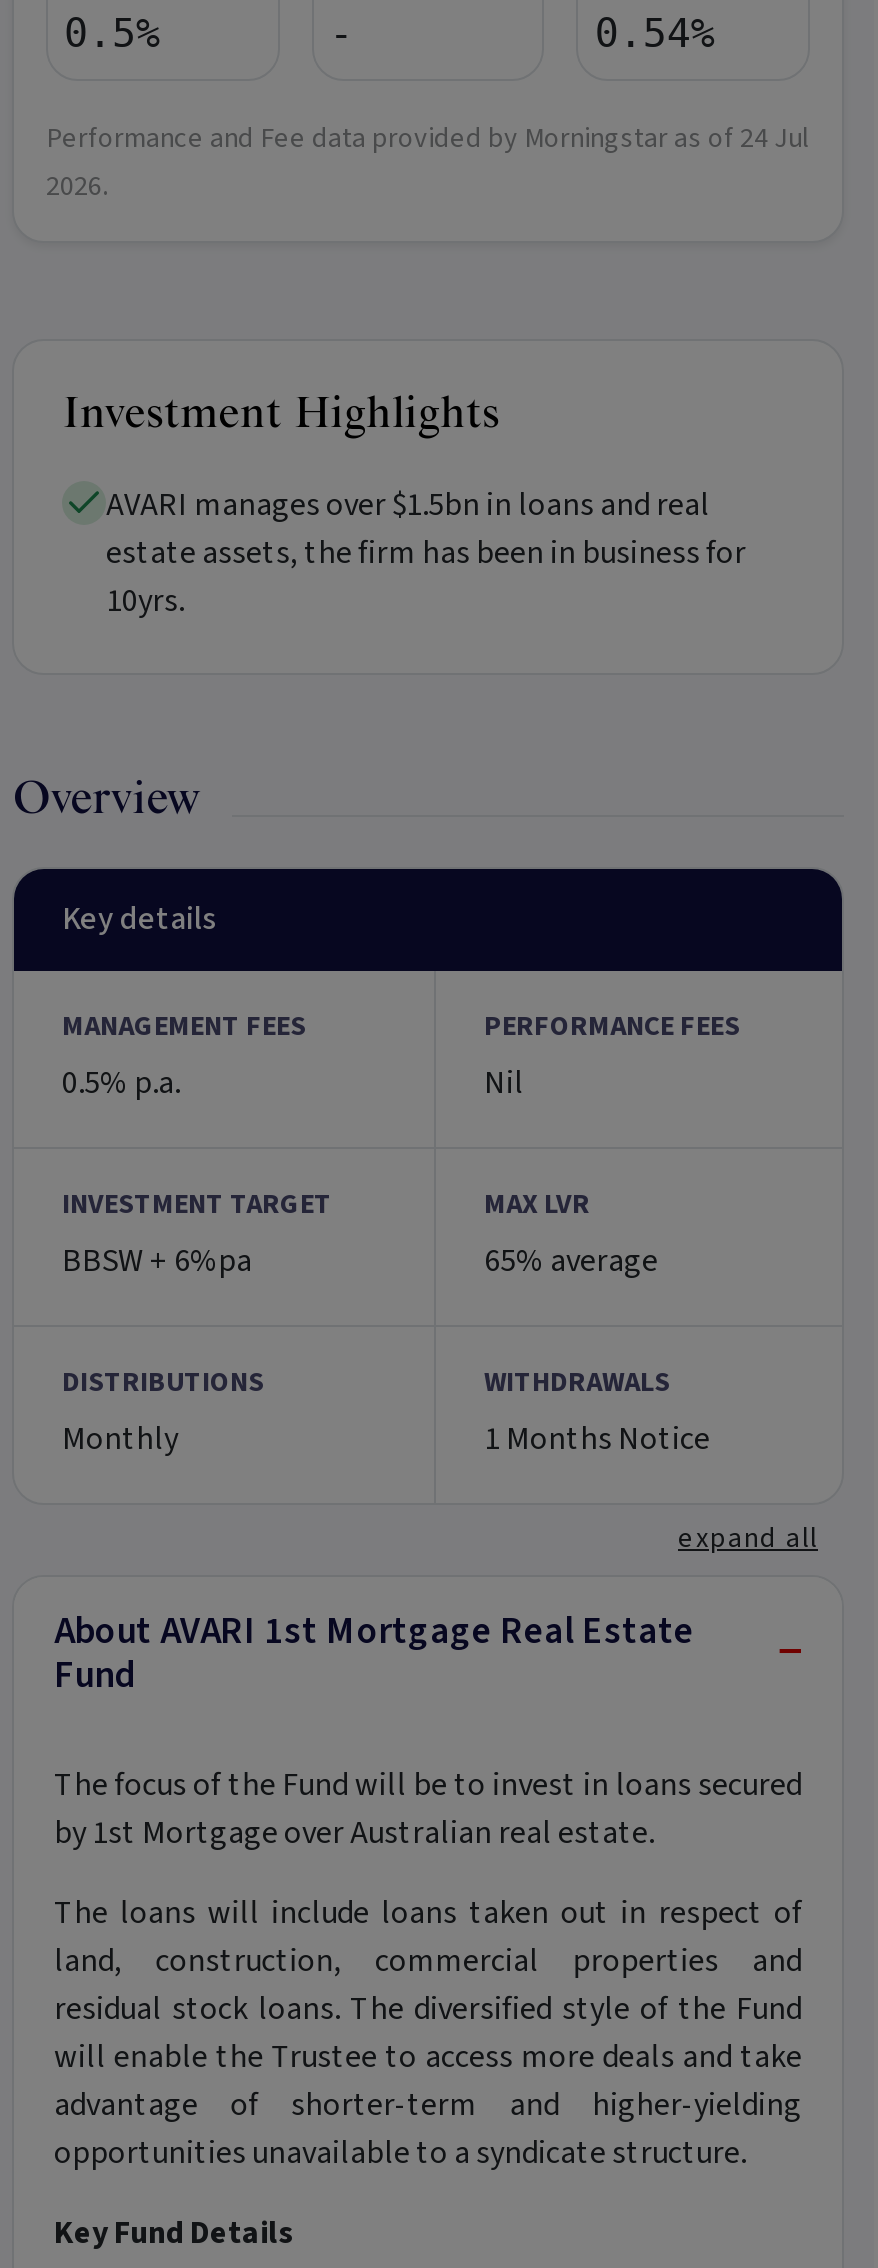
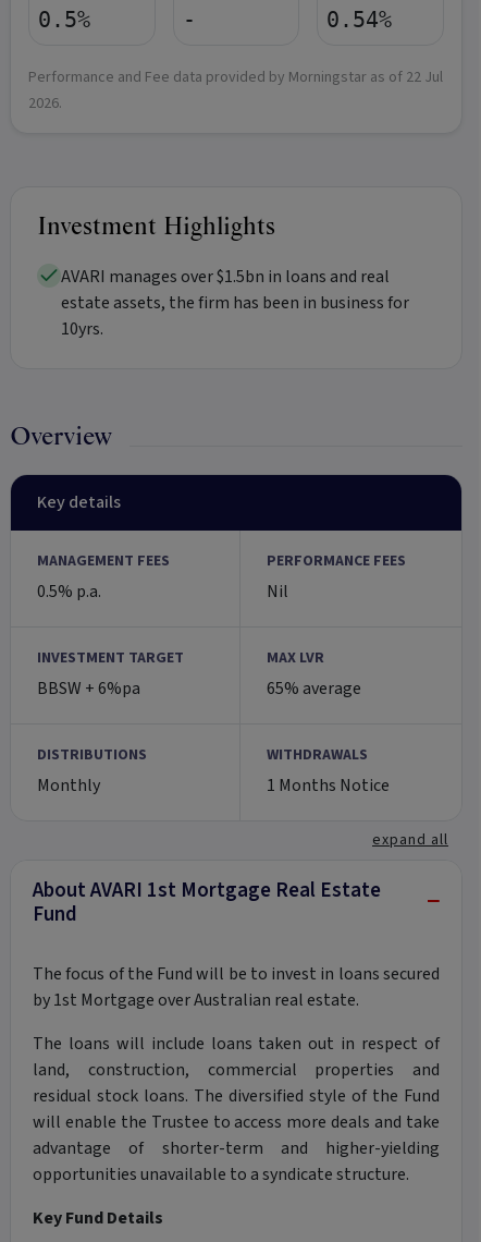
[46,119,808,159] Performance and Fee data provided by Morningstar as of 24 Jul -> [28,66,443,88] Performance and Fee data provided by Morningstar as of 22 Jul

